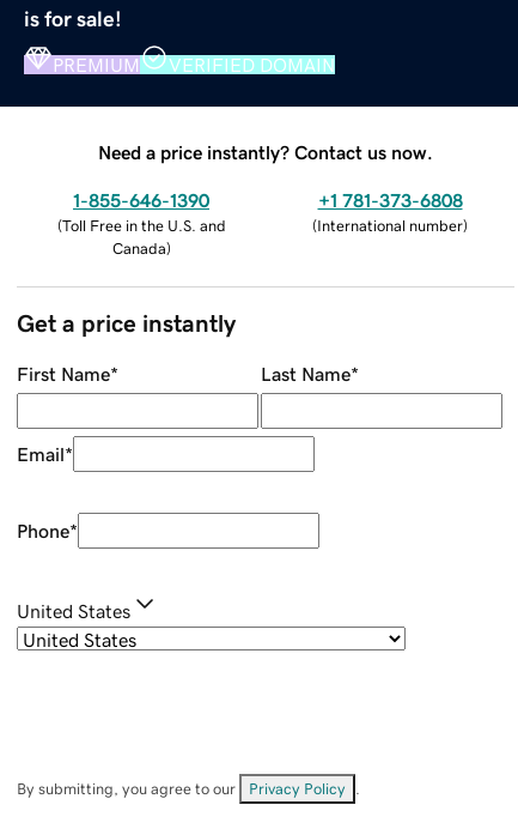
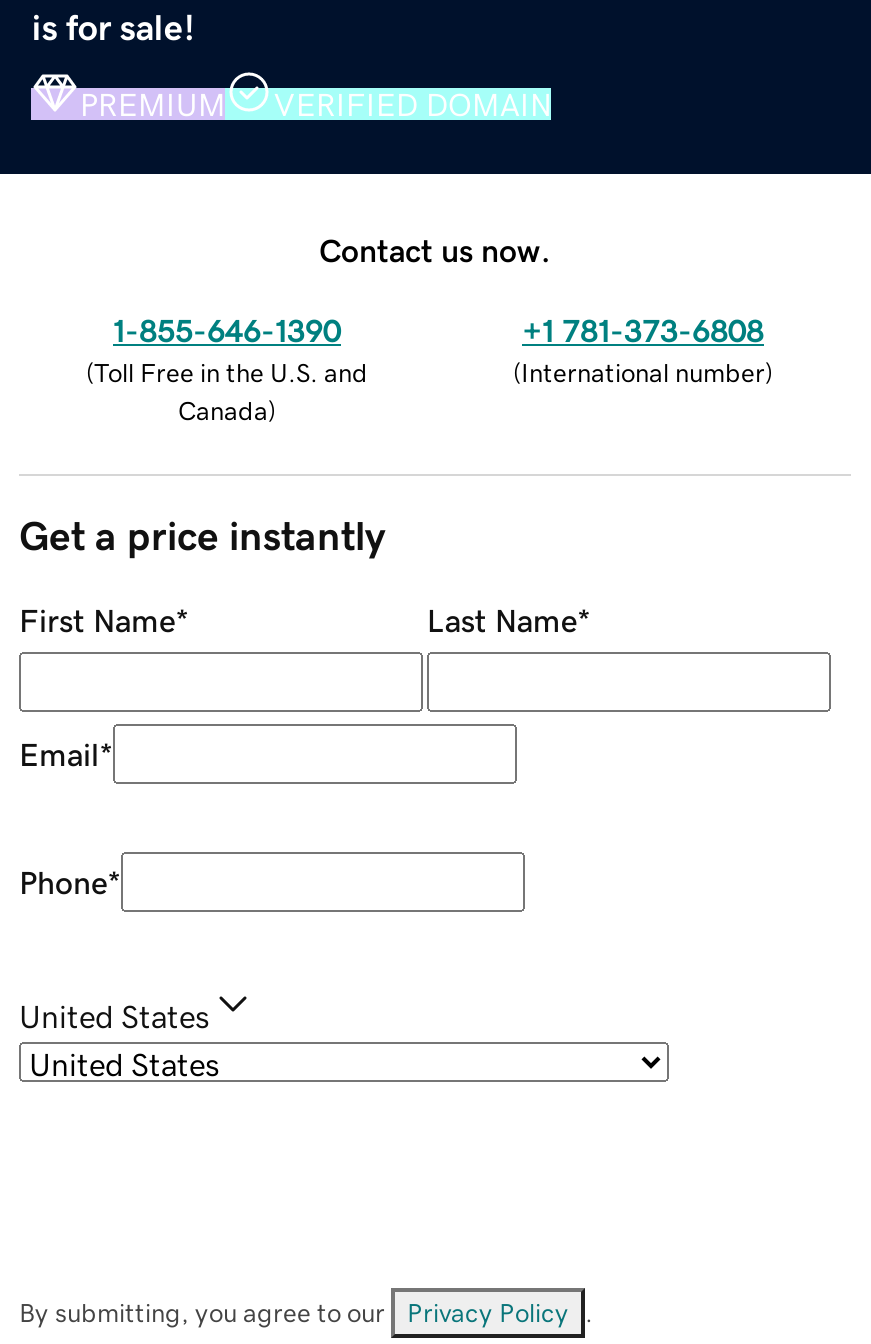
[98,142,433,161] Need a price instantly? Contact us now. -> [319,233,551,265] Contact us now.

